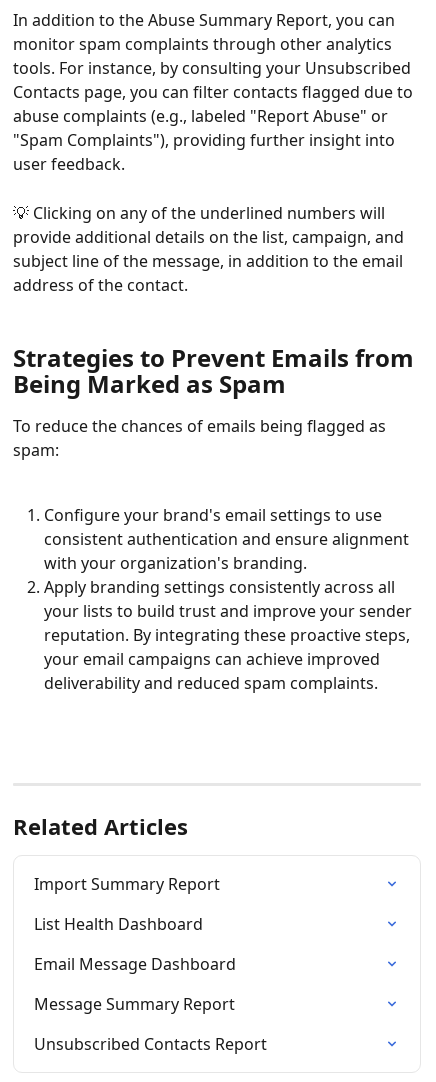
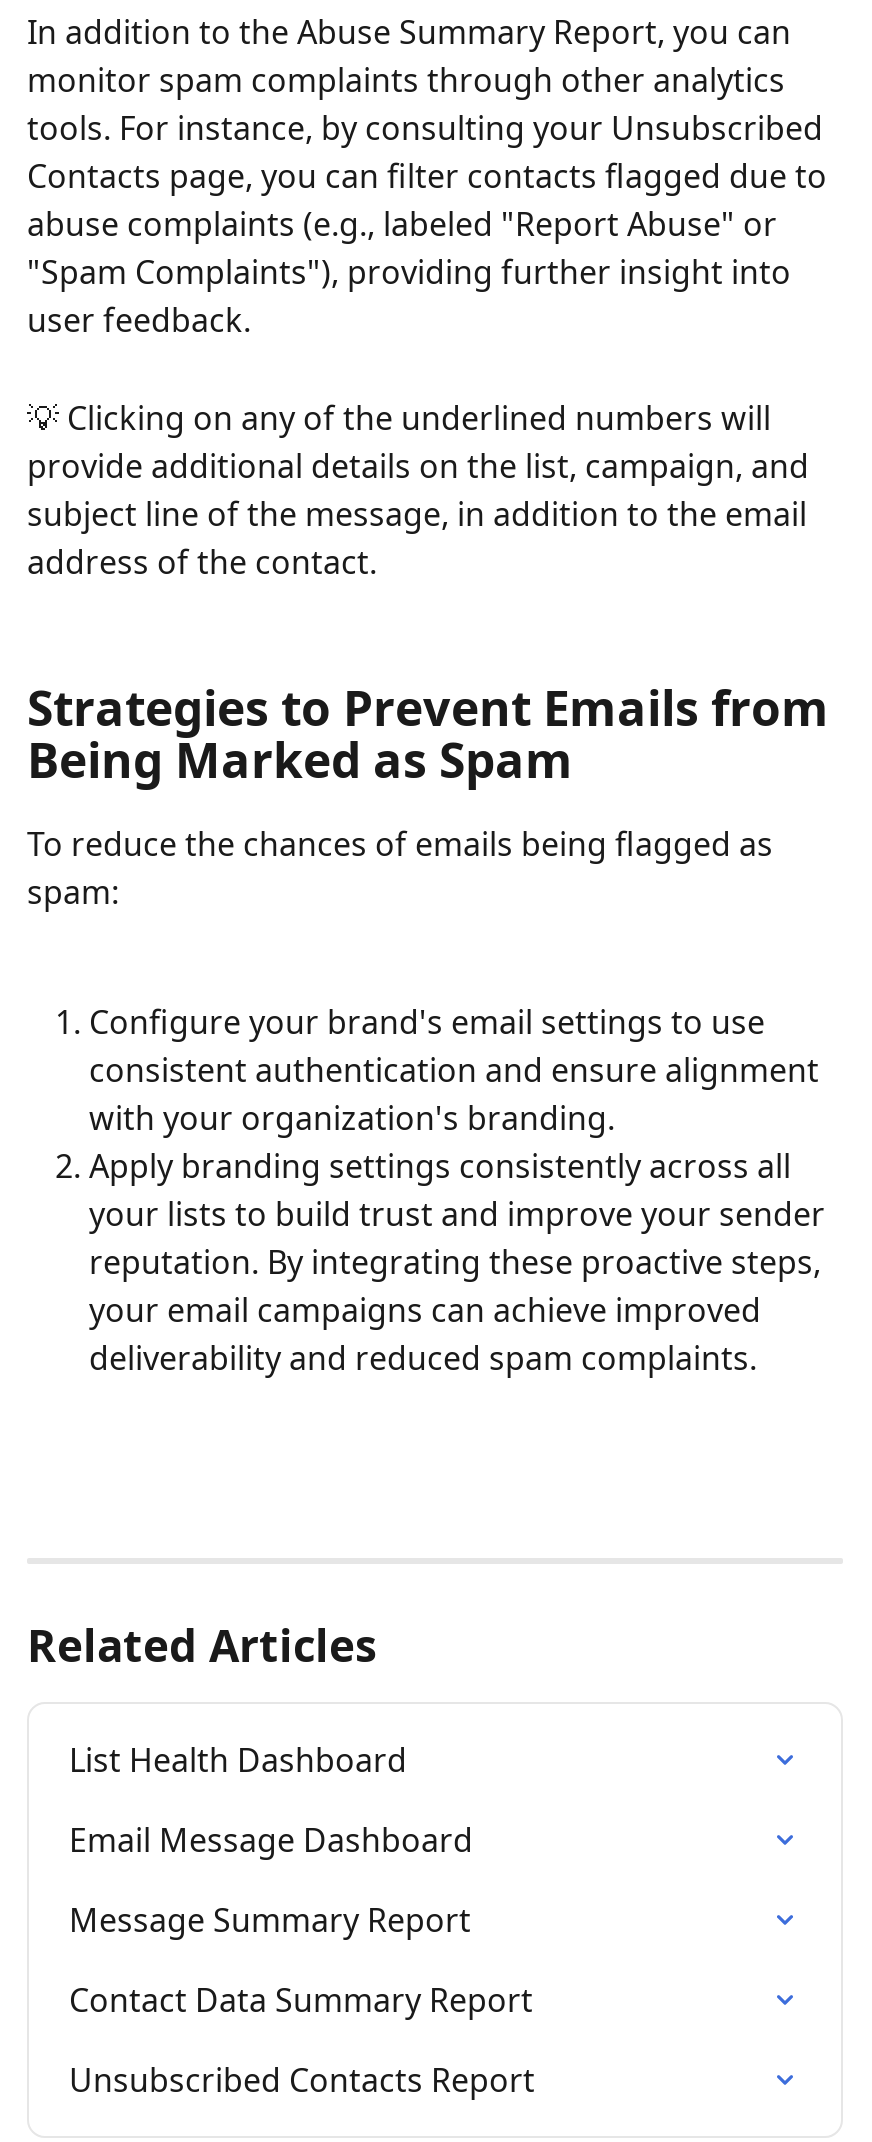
[34,873,220,895] Import Summary Report -> none
moved [34,913,236,1015] -> [69,1738,473,1942]: List Health Dashboard | Email Message Dashboard | Message Summary Report
none -> [69,1978,533,2022] Contact Data Summary Report

